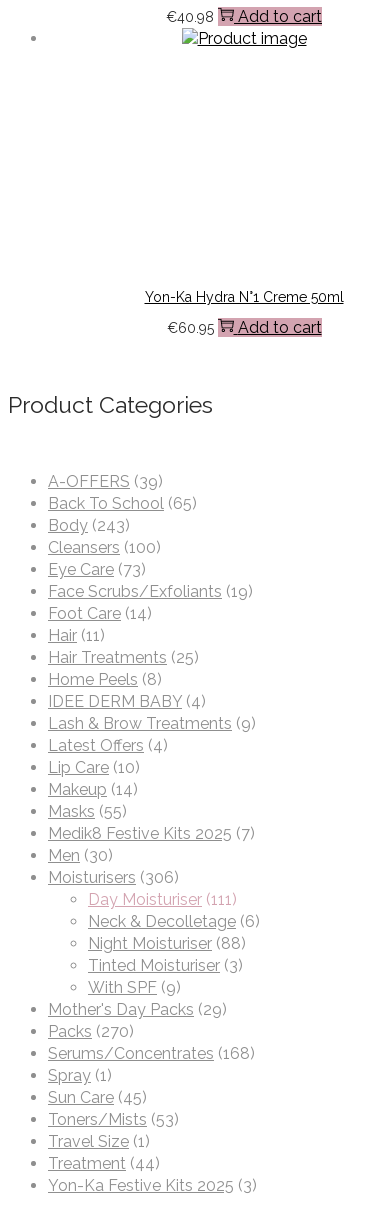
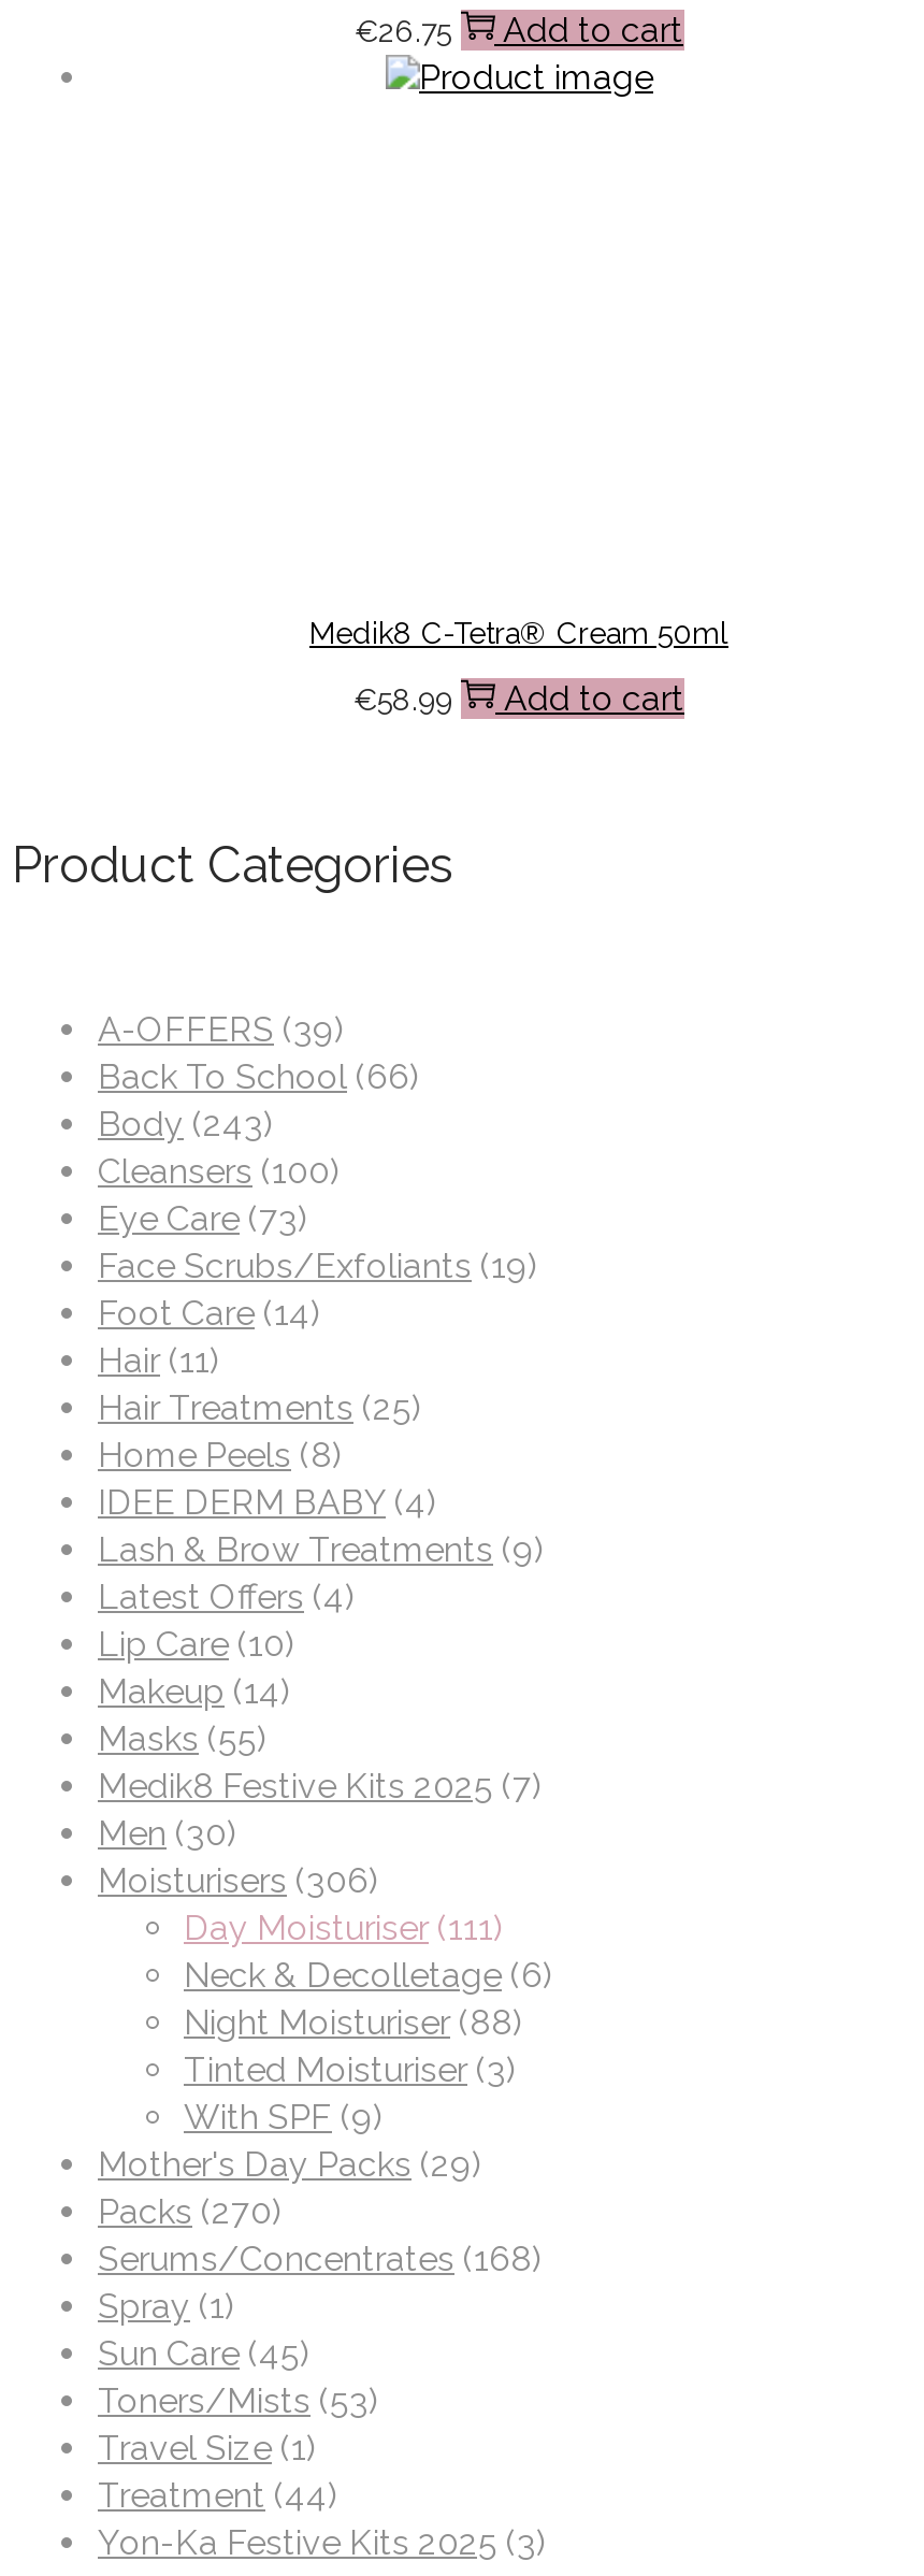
[166,7,322,26] €40.98 Add to cart -> [355,11,683,51] €26.75 Add to cart
[144,289,343,305] Yon-Ka Hydra N°1 Creme 50ml -> [309,616,728,650] Medik8 C-Tetra® Cream 50ml
[166,318,321,337] €60.95 Add to cart -> [353,677,684,718] €58.99 Add to cart
[48,494,197,513] Back To School (65) -> [98,1056,420,1097] Back To School (66)

